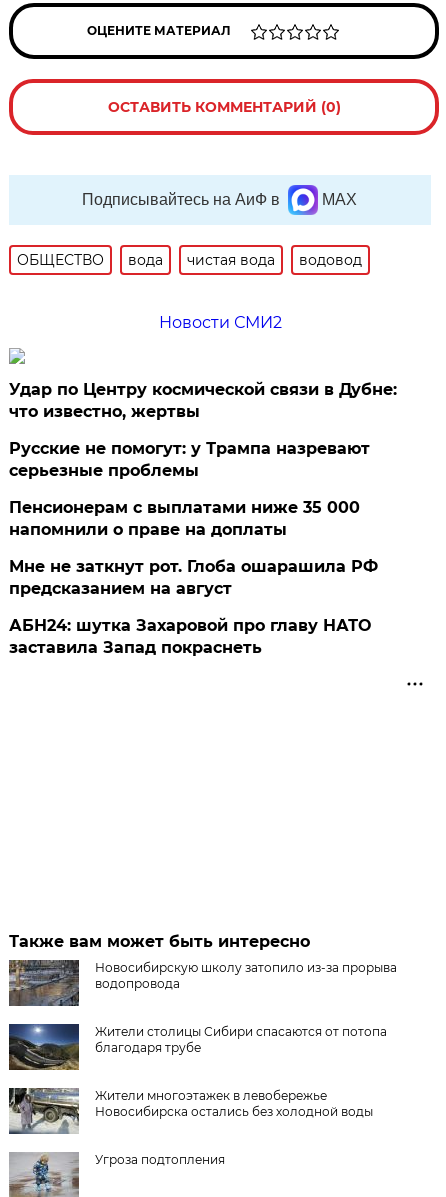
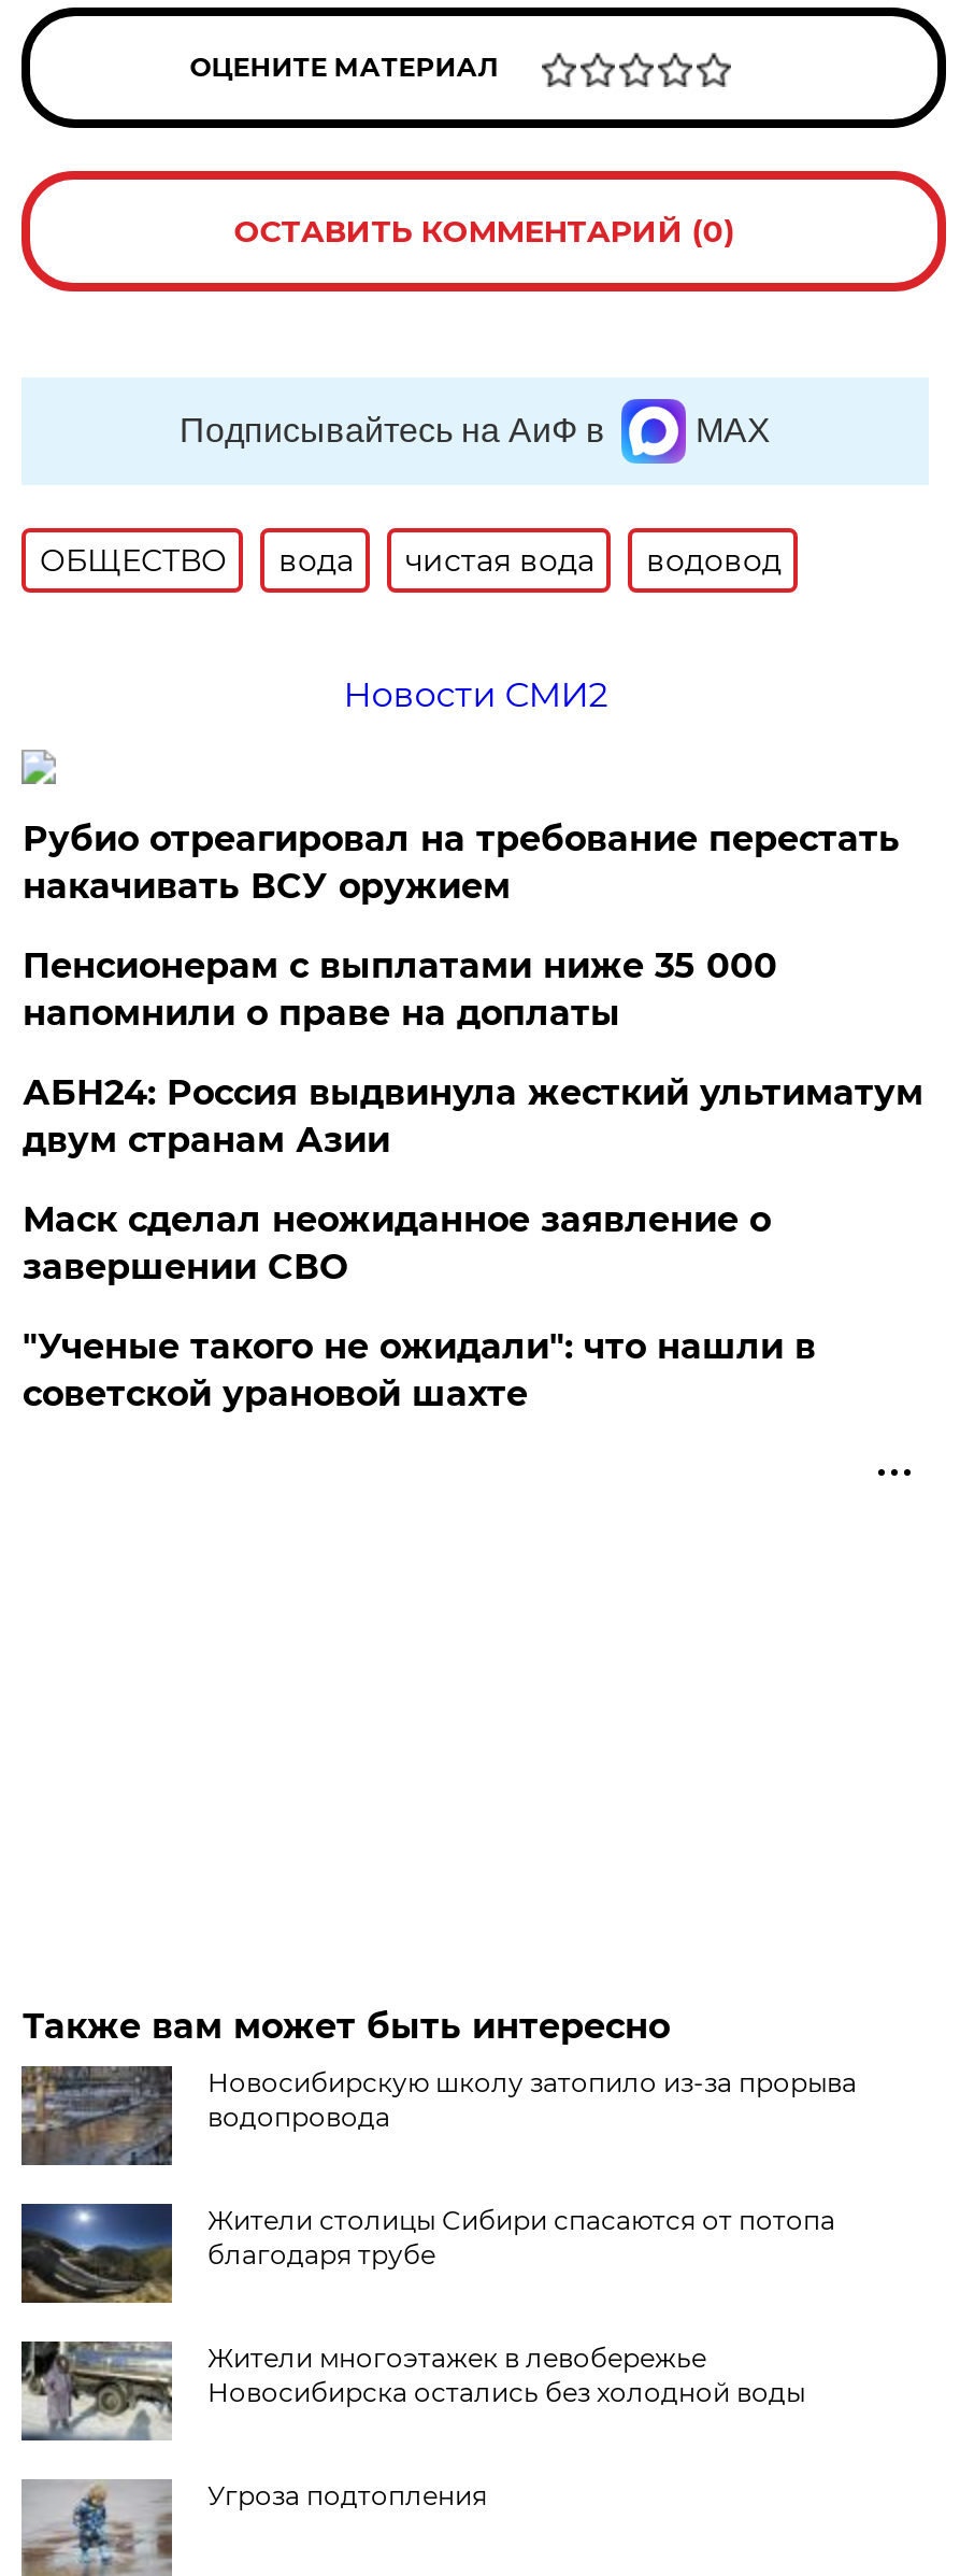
[9,380,397,480] Удар по Центру космической связи в Дубне: | что известно, жертвы | Русские не помогут: у Трампа назревают | серьезные проблемы -> [22,818,900,906] Рубио отреагировал на требование перестать | накачивать ВСУ оружием
moved [9,498,360,539] -> [22,945,777,1033]: Пенсионерам с выплатами ниже 35 000 | напомнили о праве на доплаты
[9,557,378,657] Мне не заткнут рот. Глоба ошарашила РФ | предсказанием на август | АБН24: шутка Захаровой про главу НАТО | заставила Запад покраснеть -> [22,1072,923,1414] АБН24: Россия выдвинула жесткий ультиматум | двум странам Азии | Маск сделал неожиданное заявление о | завершении СВО | "Ученые такого не ожидали": что нашли в | советской урановой шахте

